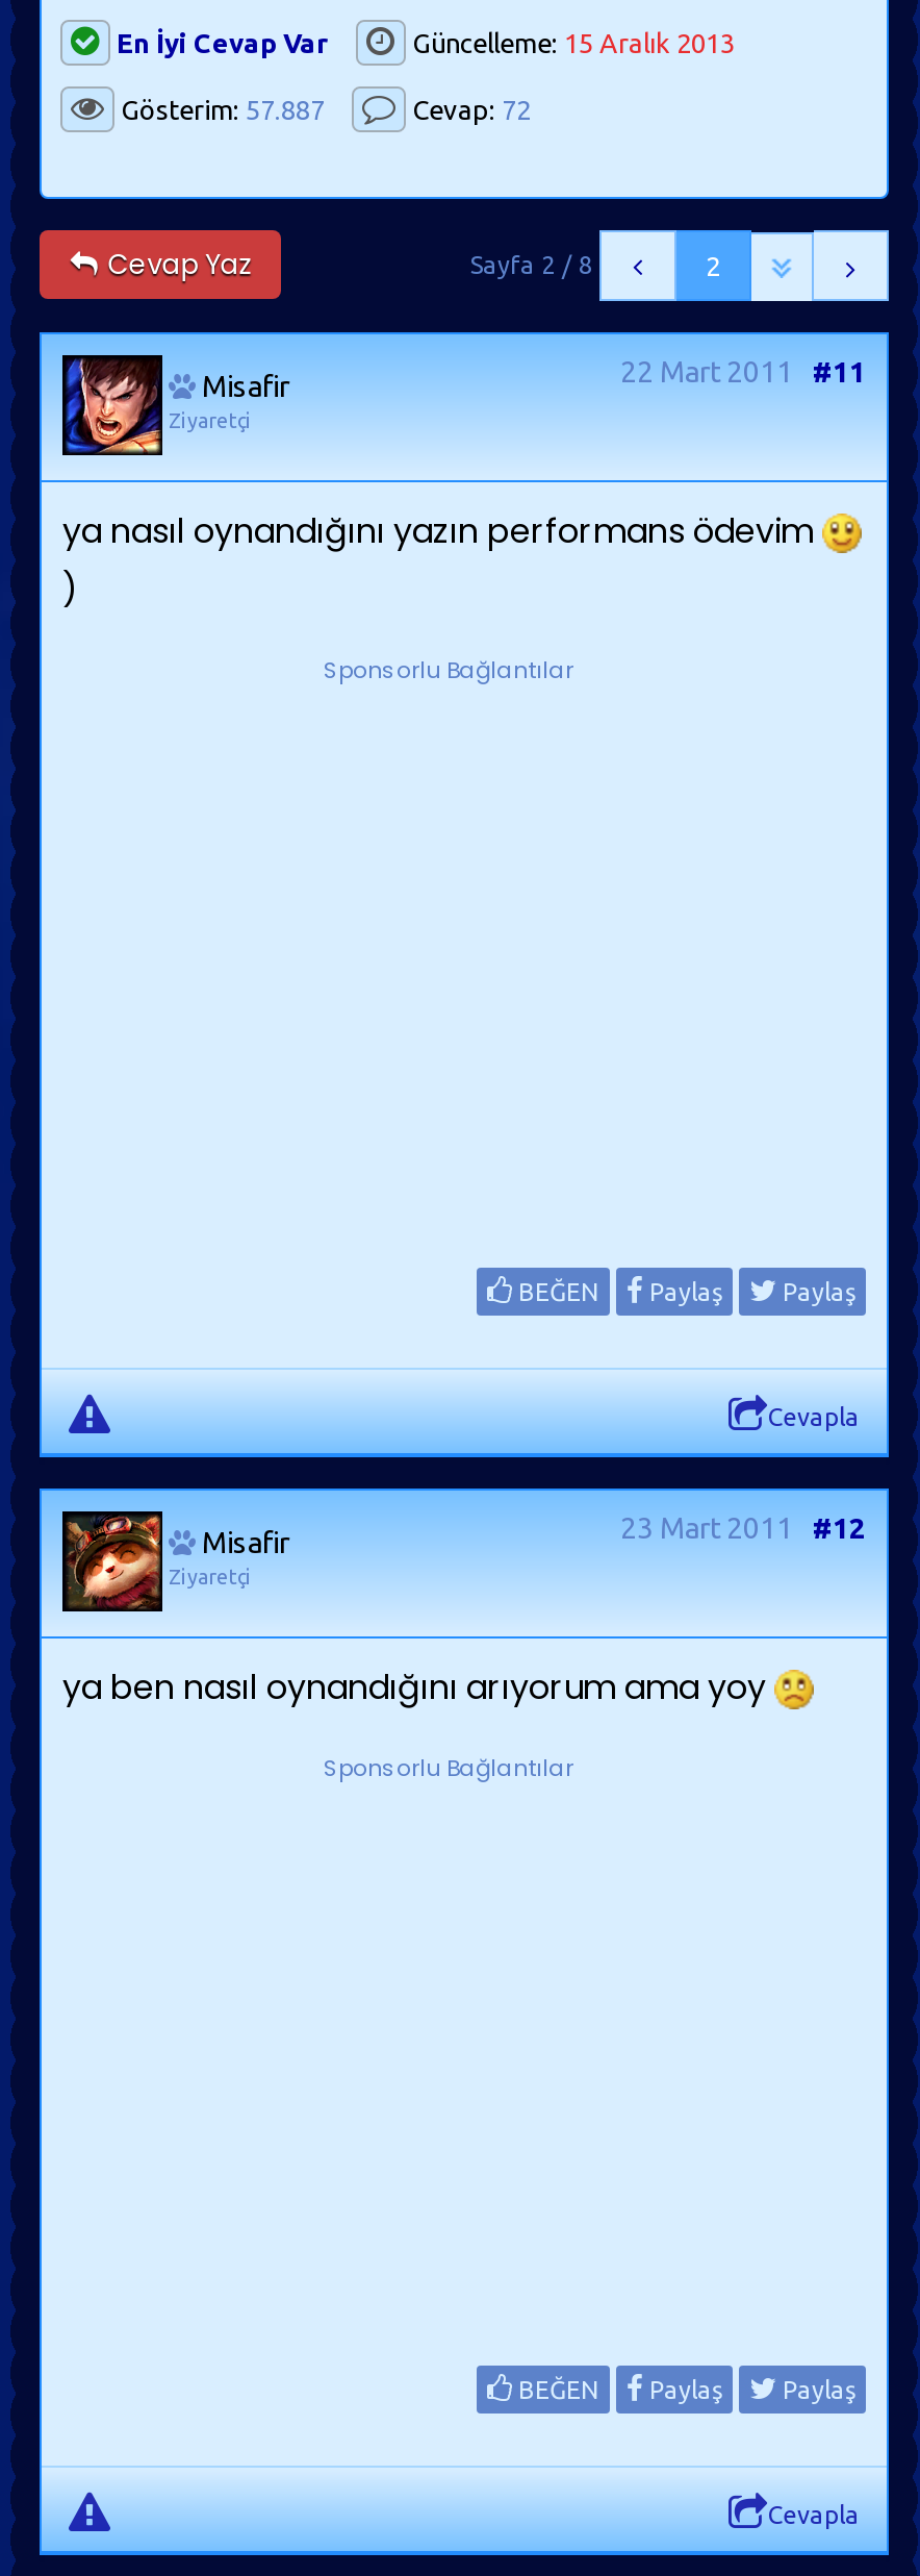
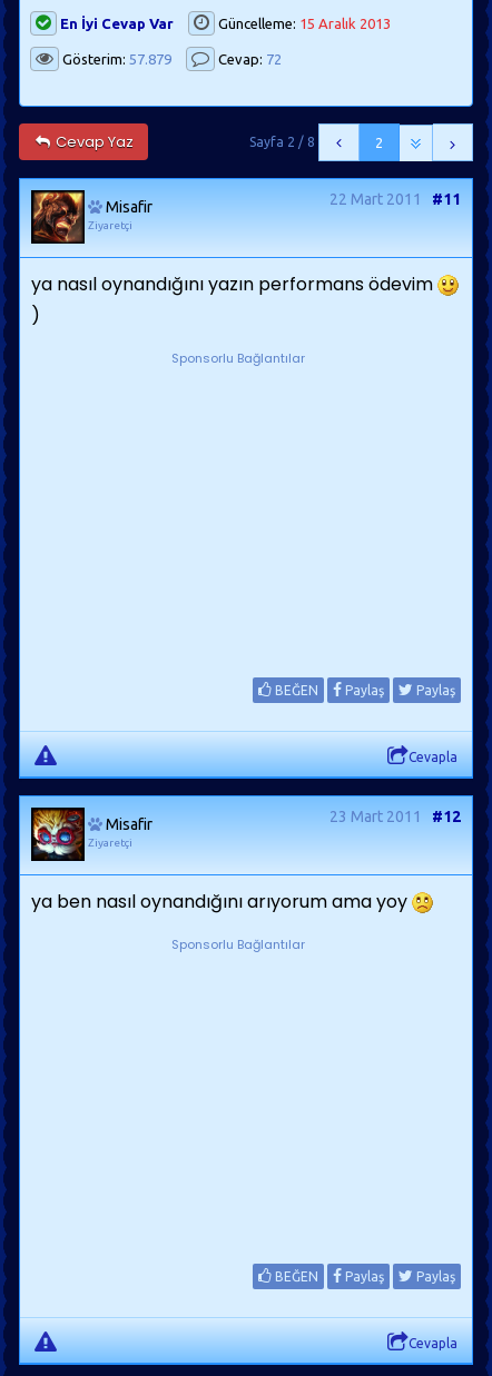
[114,95,325,124] Gösterim: 57.887 -> [59,51,171,67] Gösterim: 57.879
[65,357,160,453] [image] -> [32,191,83,242] [image]
[65,1514,160,1609] [image] -> [32,810,83,860] [image]

